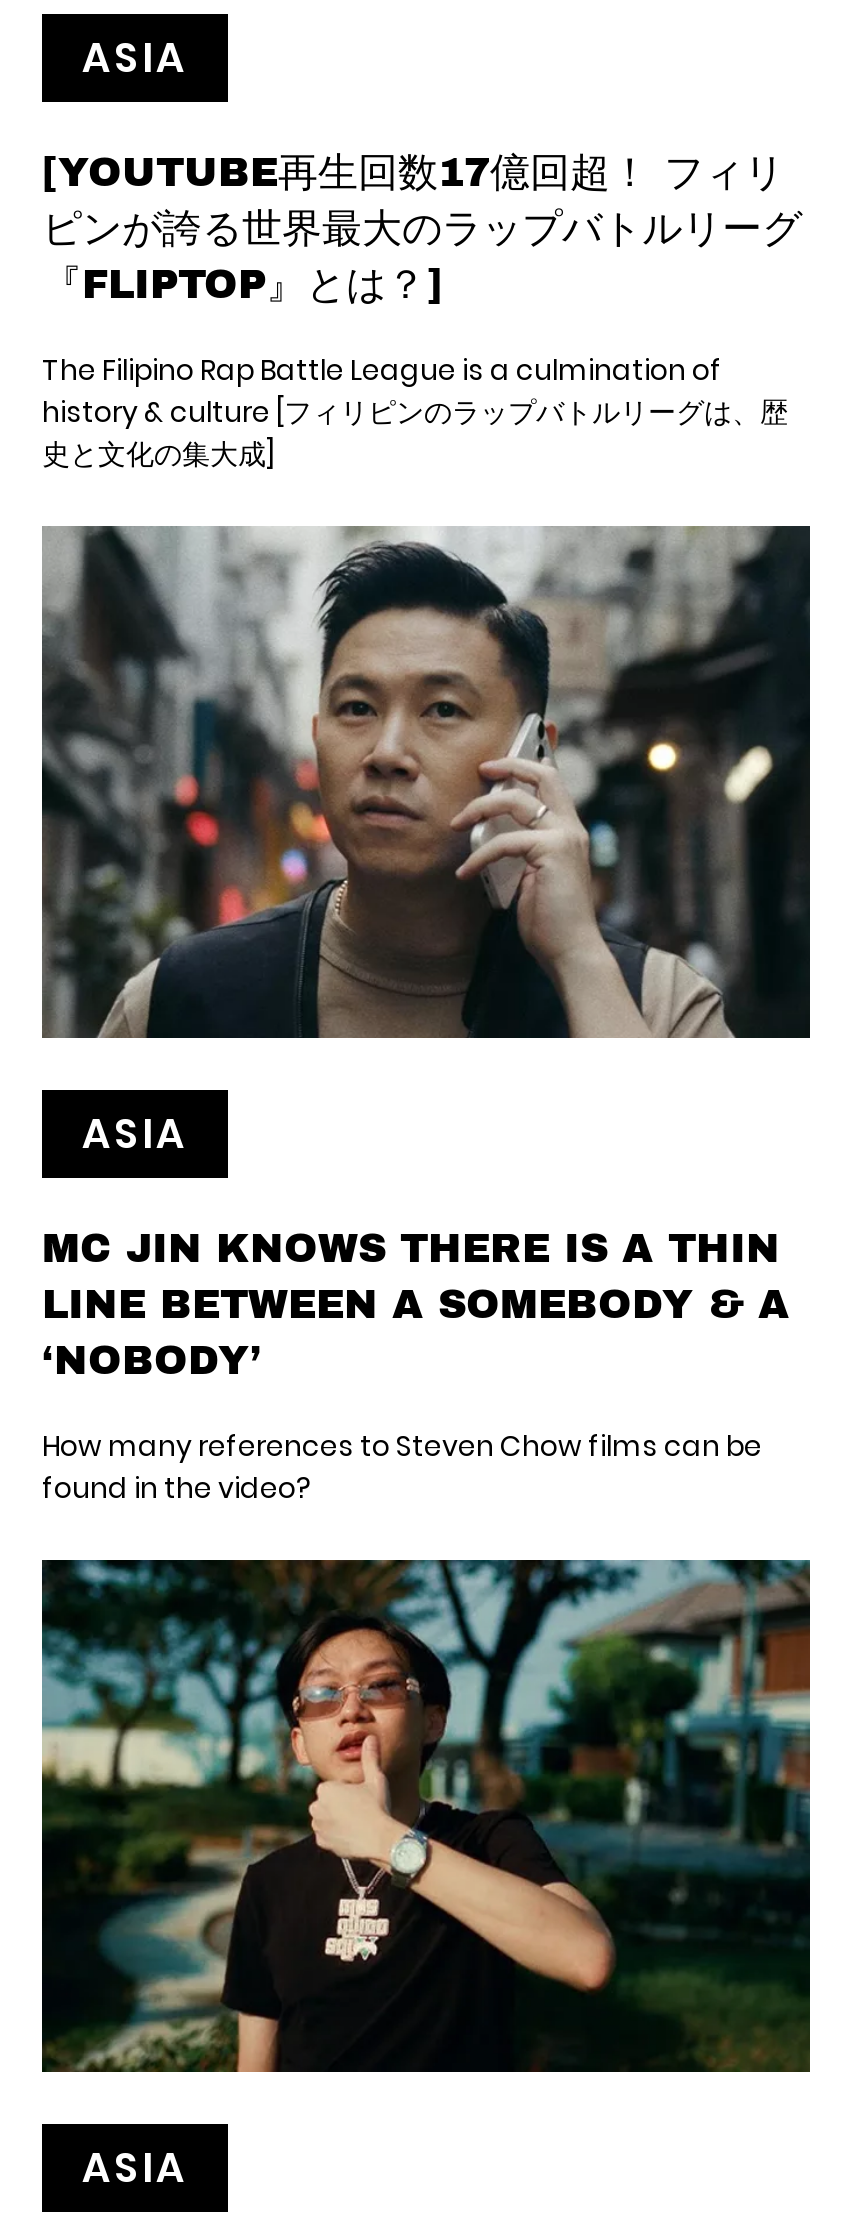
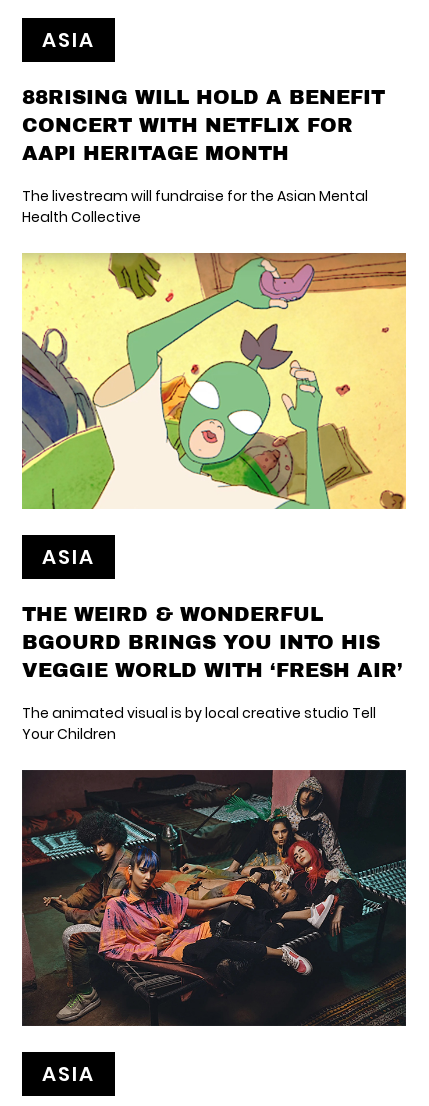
[42,143,802,311] [YOUTUBE再生回数17億回超！ フィリ | ピンが誇る世界最大のラップバトルリーグ | 『FLIPTOP』とは？] -> [22,82,385,166] 88RISING WILL HOLD A BENEFIT | CONCERT WITH NETFLIX FOR | AAPI HERITAGE MONTH
[42,351,788,475] The Filipino Rap Battle League is a culmination of | history & culture [フィリピンのラップバトルリーグは、歴 | 史と文化の集大成] -> [22,186,368,227] The livestream will fundraise for the Asian Mental | Health Collective
[40,524,812,1040] [image] -> [21,252,407,510] [image]
[42,1219,790,1387] MC JIN KNOWS THERE IS A THIN | LINE BETWEEN A SOMEBODY & A | ‘NOBODY’ -> [22,599,403,683] THE WEIRD & WONDERFUL | BGOURD BRINGS YOU INTO HIS | VEGGIE WORLD WITH ‘FRESH AIR’
[42,1427,762,1509] How many references to Steven Chow films can be | found in the video? -> [22,703,376,744] The animated visual is by local creative studio Tell | Your Children
[40,1558,810,2074] [image] -> [21,769,406,1027] [image]

